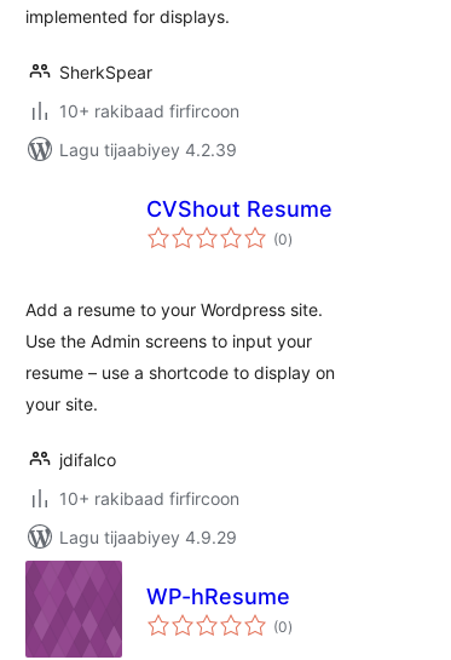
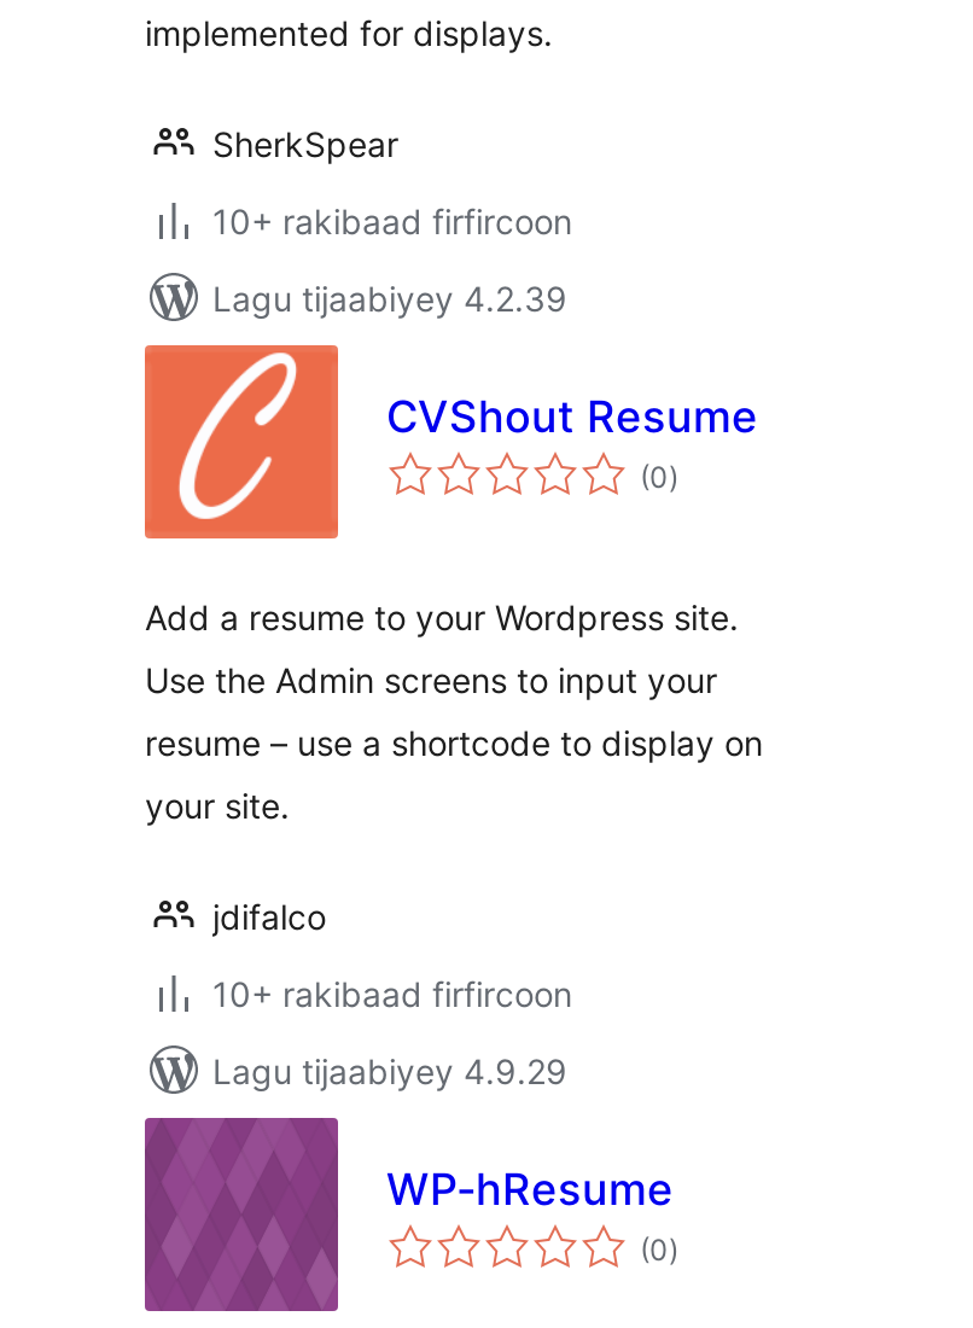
none -> [142,343,340,541] [image]

